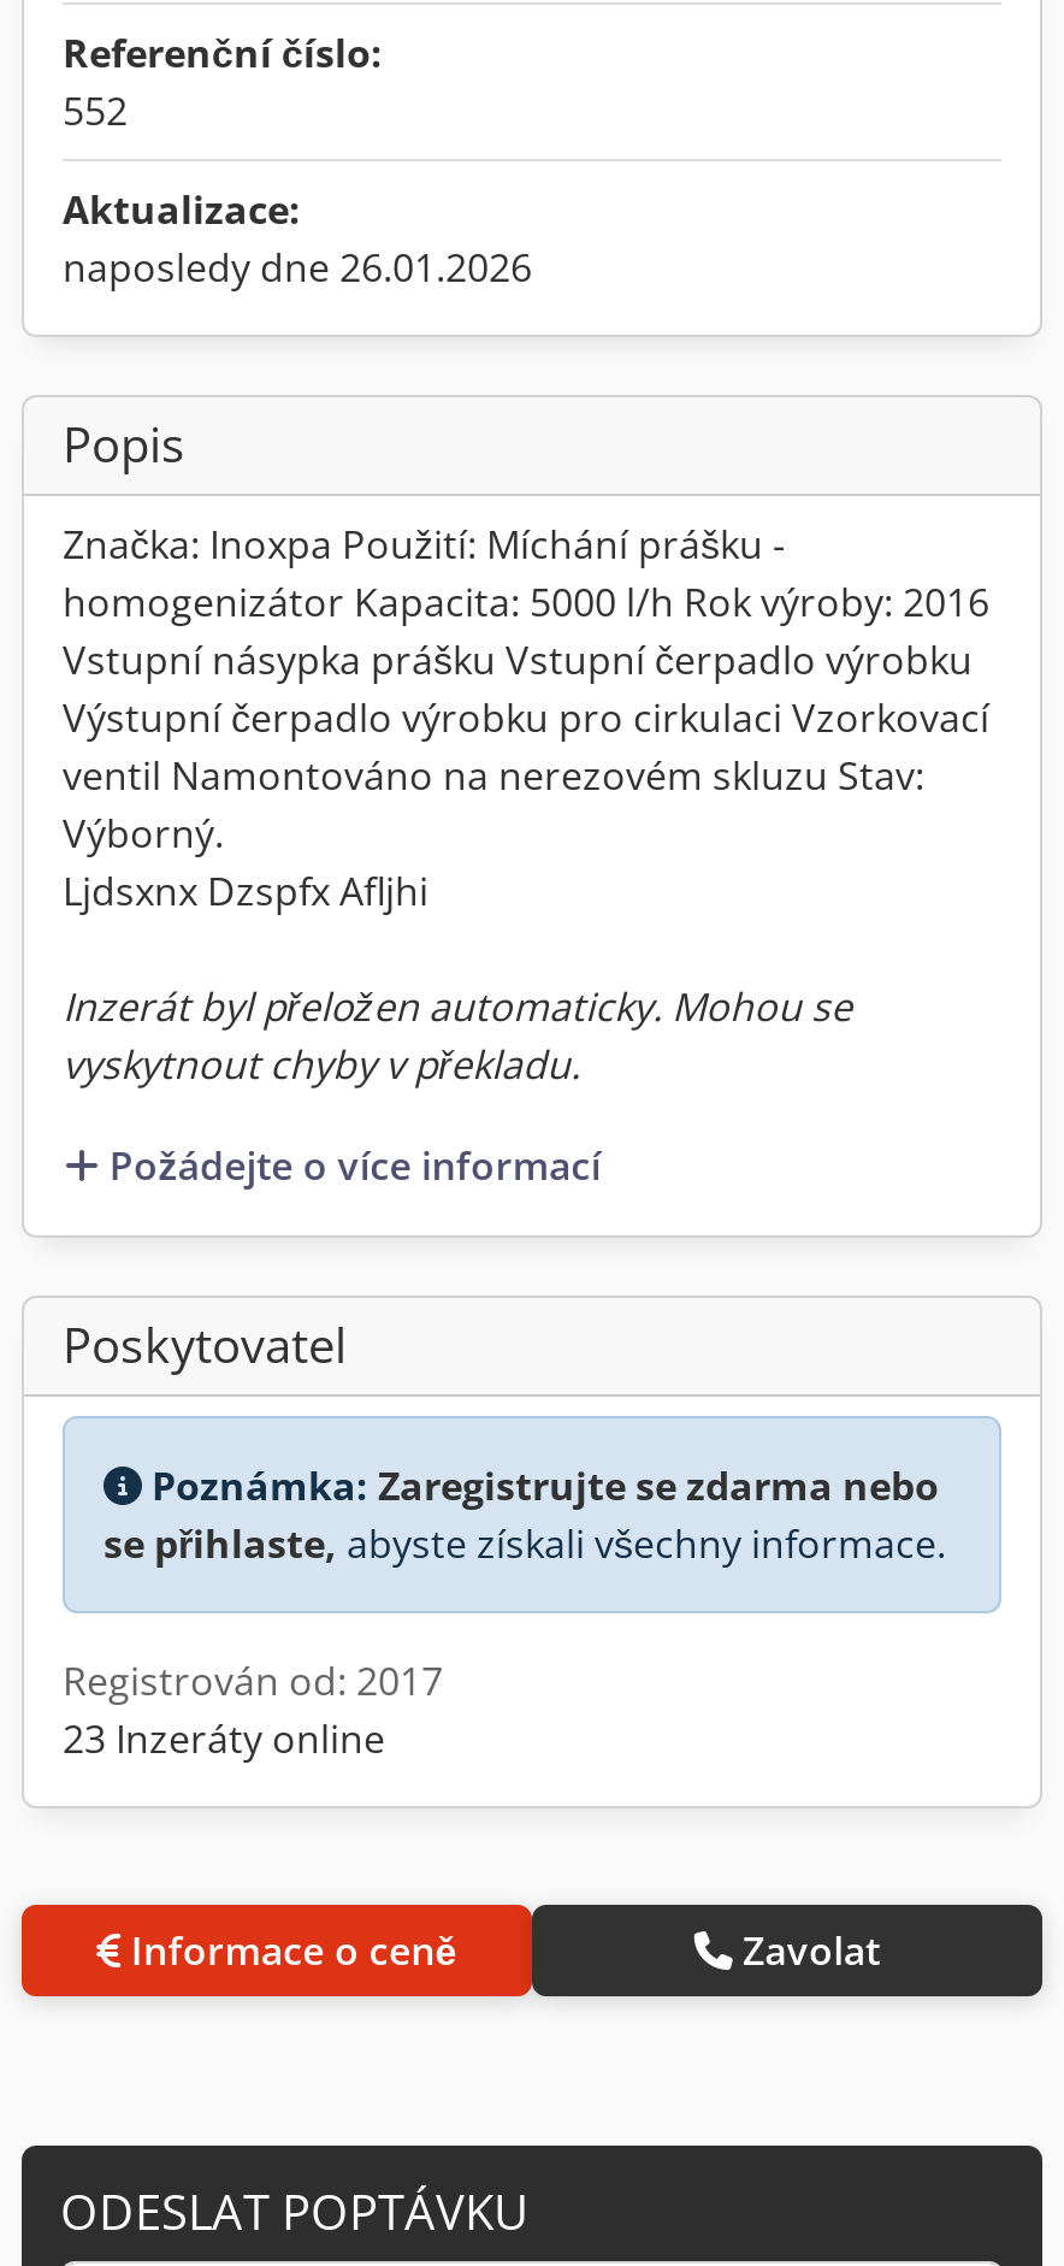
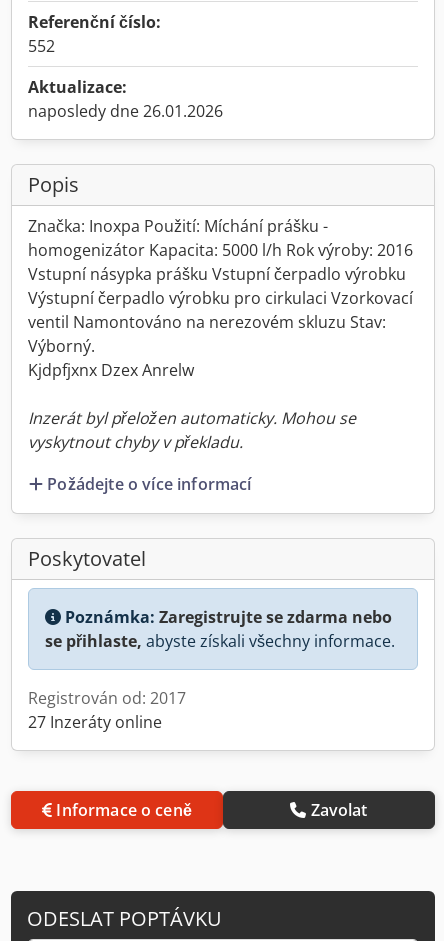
[63,864,428,917] Ljdsxnx Dzspfx Afljhi -> [28,359,194,381] Kjdpfjxnx Dzex Anrelw
[63,1711,385,1764] 23 Inzeráty online -> [28,711,162,733] 27 Inzeráty online

